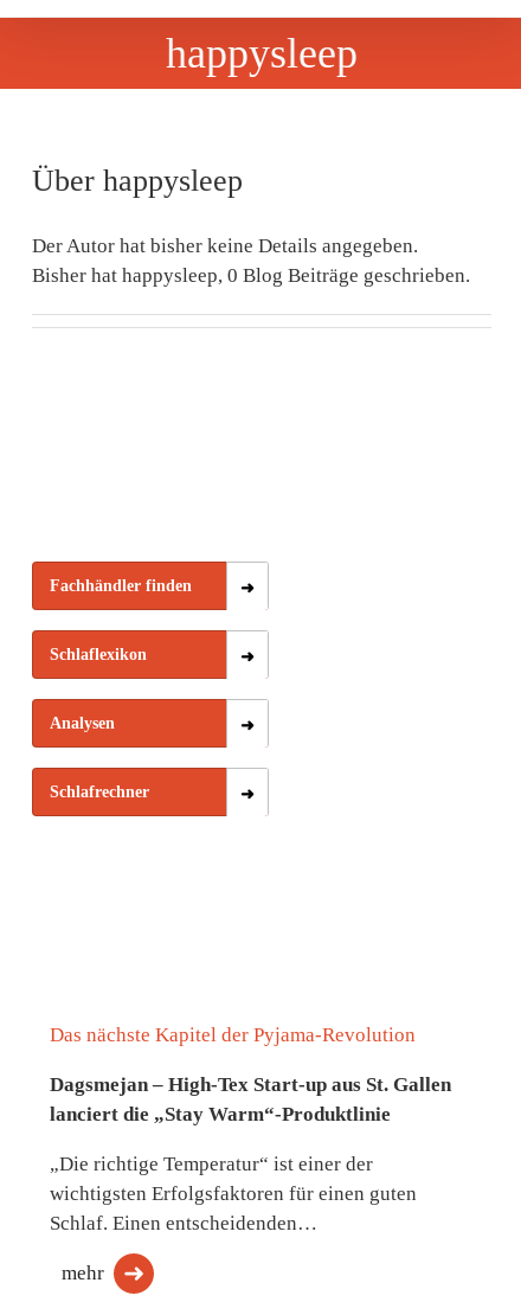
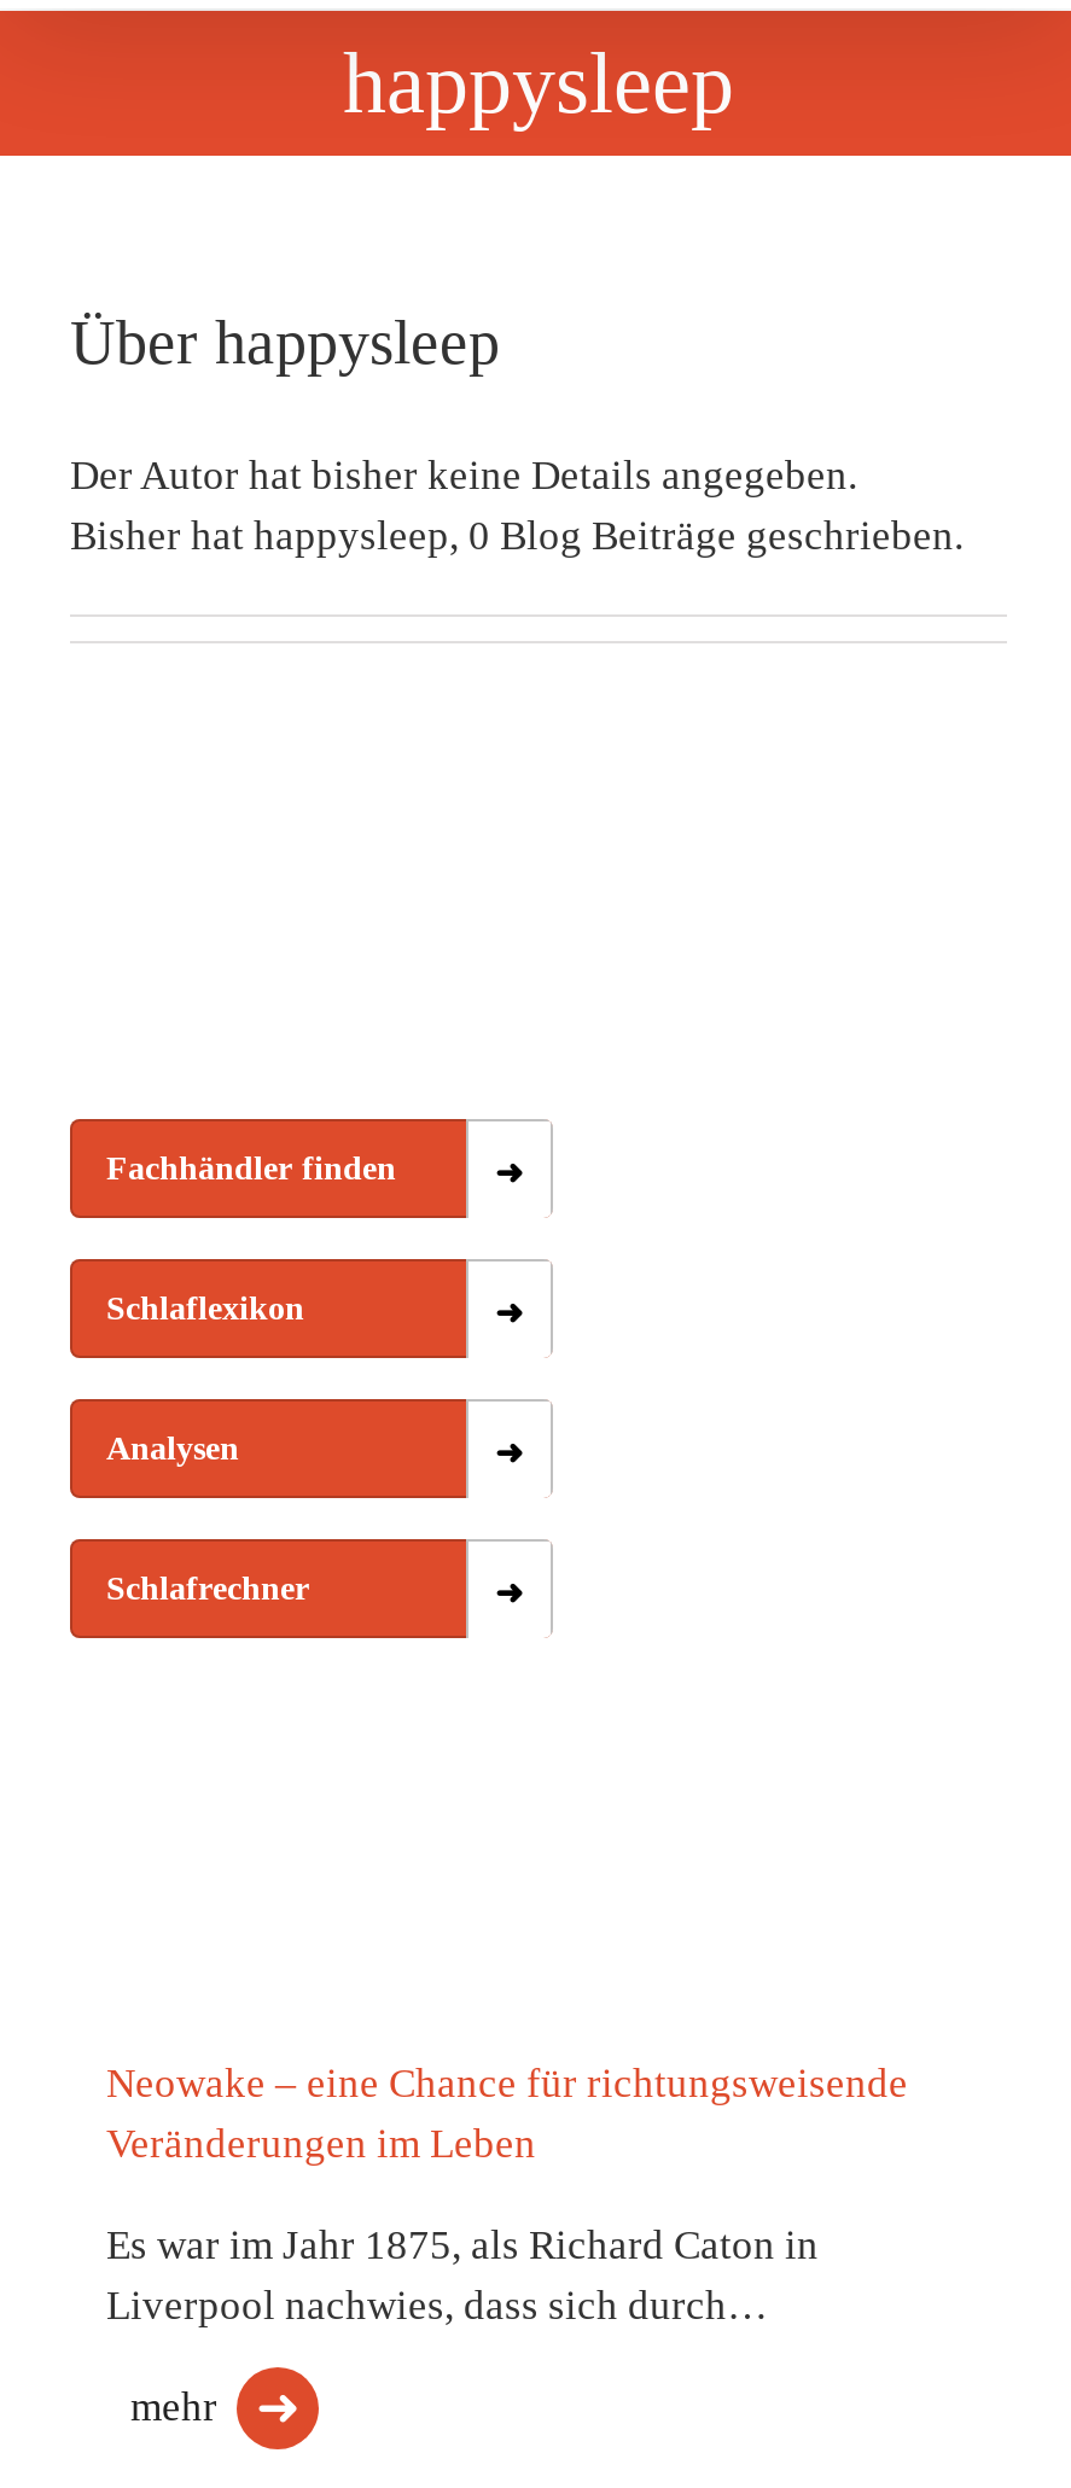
[50,1024,451,1235] Das nächste Kapitel der Pyjama-Revolution | Dagsmejan – High-Tex Start-up aus St. Gallen | lanciert die „Stay Warm“-Produktlinie | „Die richtige Temperatur“ ist einer der | wichtigsten Erfolgsfaktoren für einen guten | Schlaf. Einen entscheidenden… -> [106,2061,908,2329] Neowake – eine Chance für richtungsweisende | Veränderungen im Leben | Es war im Jahr 1875, als Richard Caton in | Liverpool nachwies, dass sich durch…

